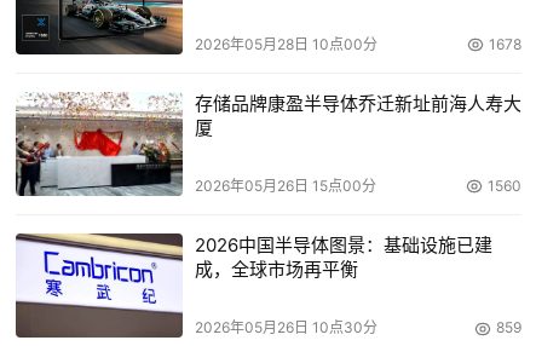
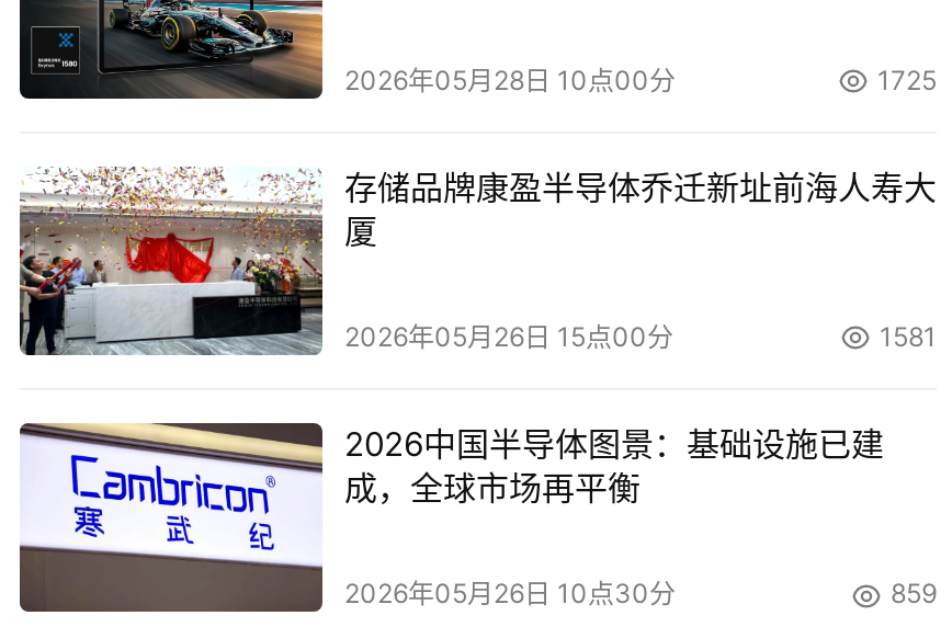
[489,35,521,53] 1678 -> [877,64,937,96] 1725
[488,177,521,195] 1560 -> [880,321,937,353] 1581

